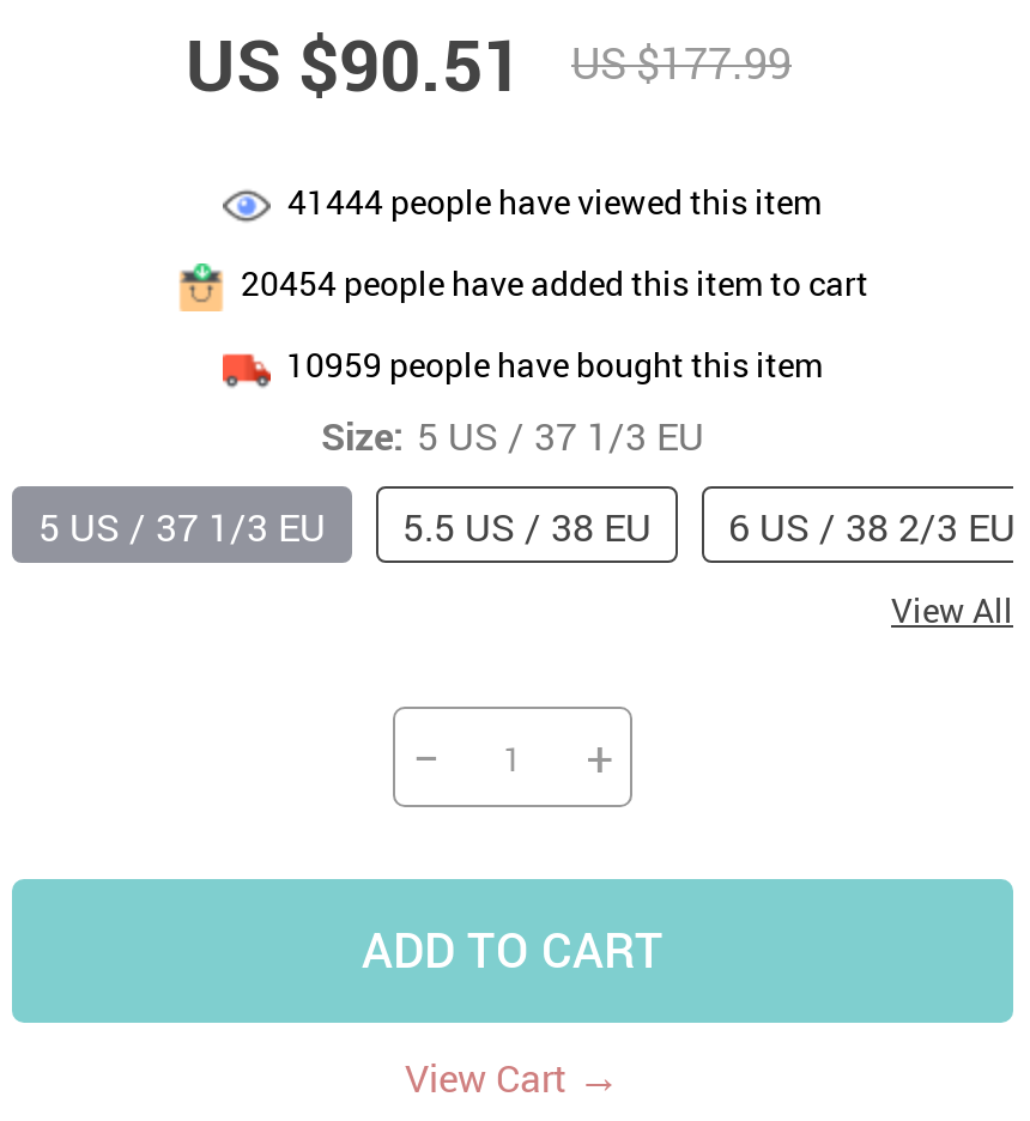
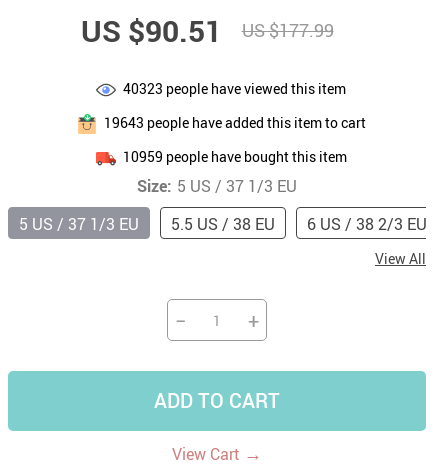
[287,179,822,224] 41444 people have viewed this item -> [123,79,346,98] 40323 people have viewed this item
[241,260,868,306] 20454 people have added this item to cart -> [103,113,365,132] 19643 people have added this item to cart

